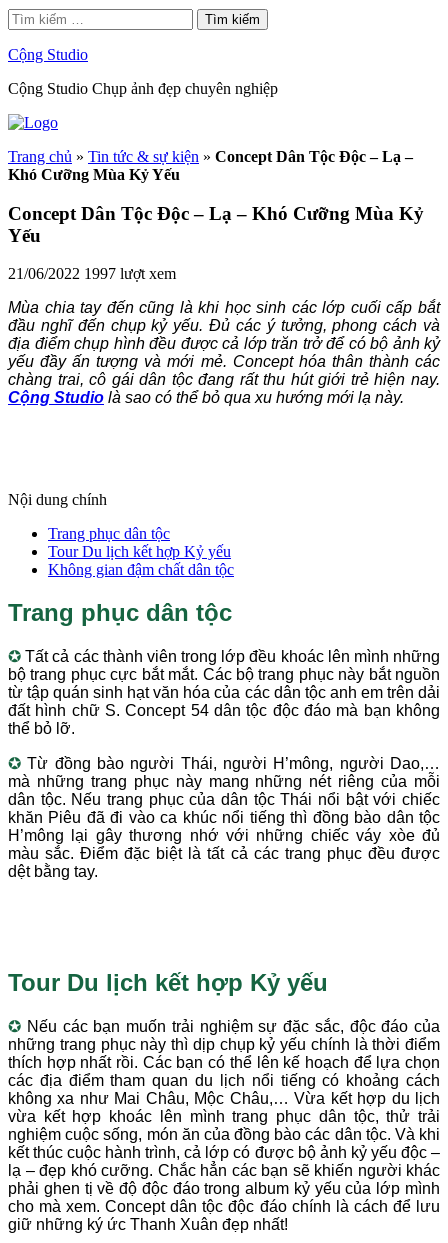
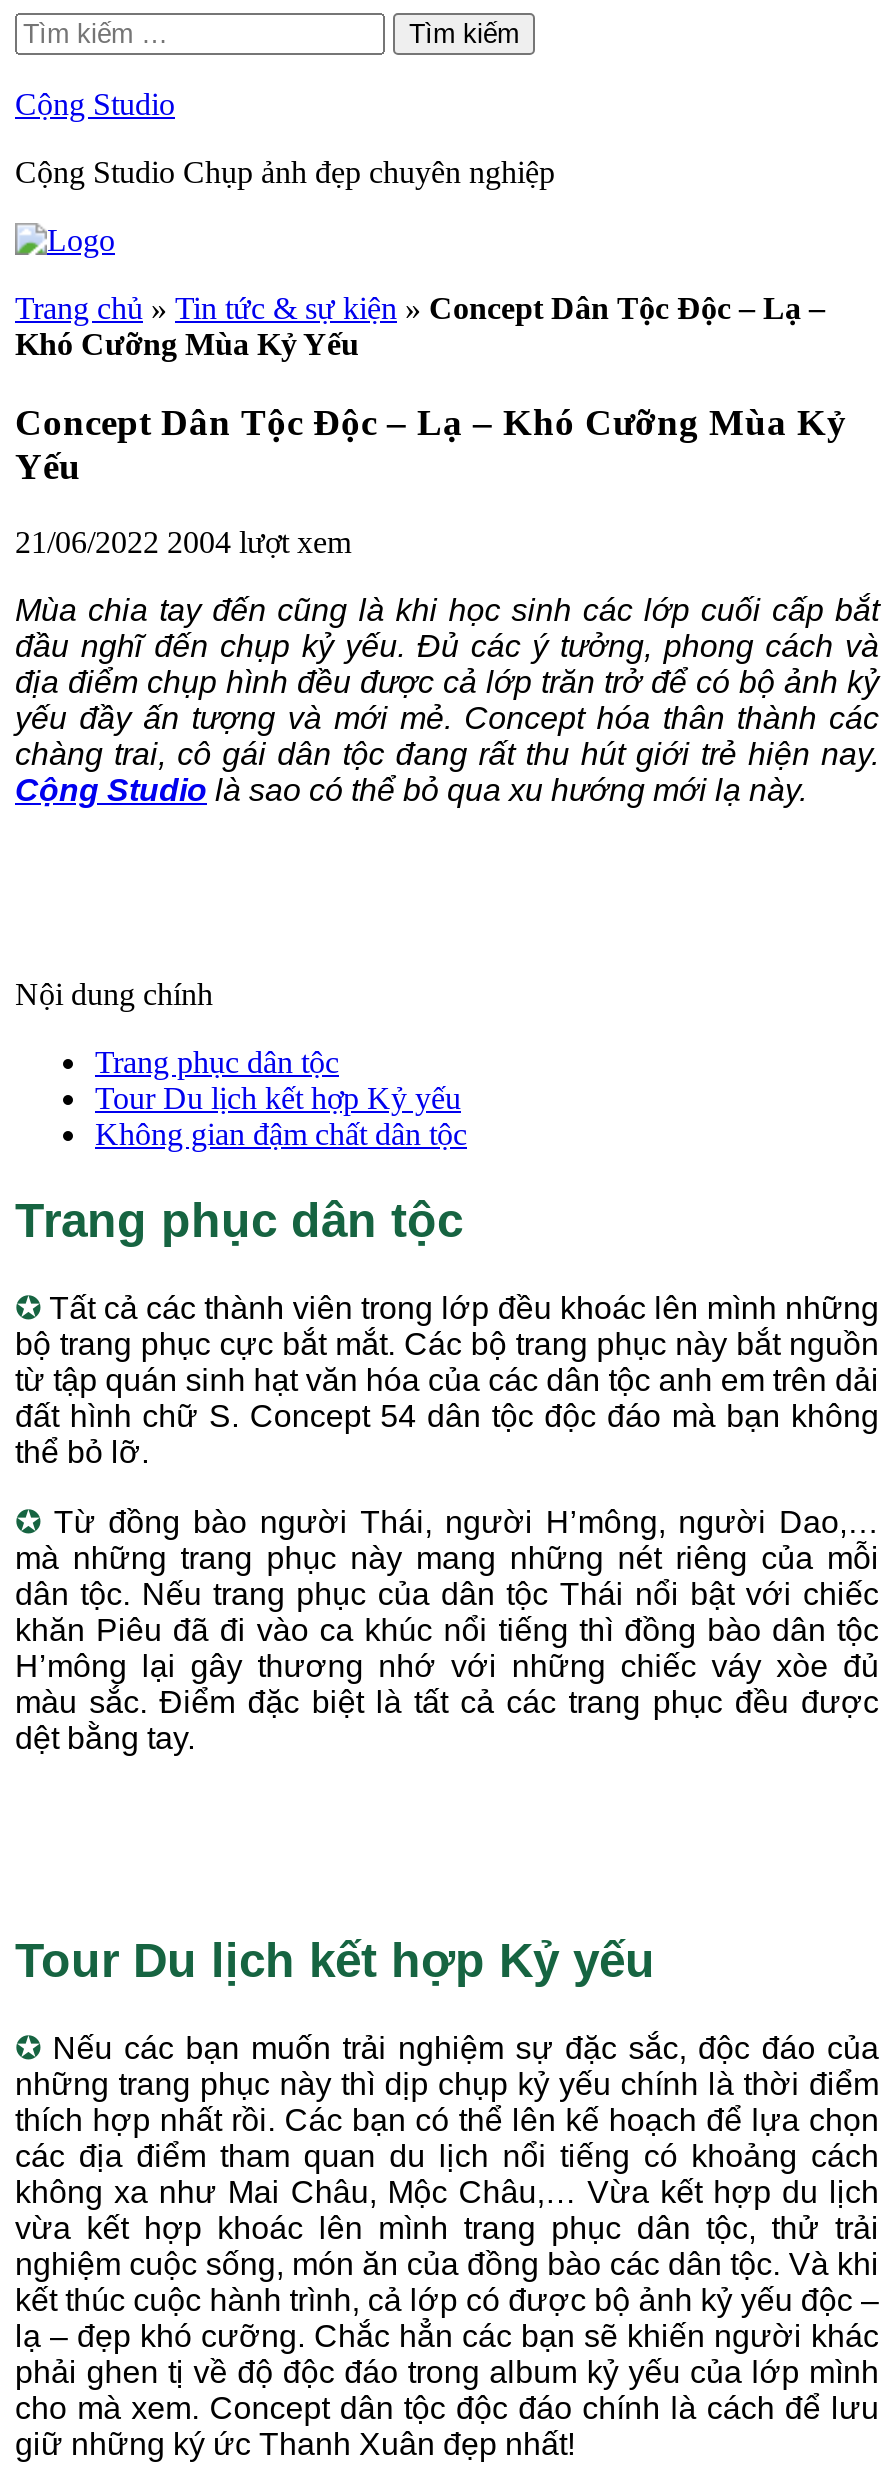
[8,265,176,282] 21/06/2022 1997 lượt xem -> [15,526,351,560] 21/06/2022 2004 lượt xem

